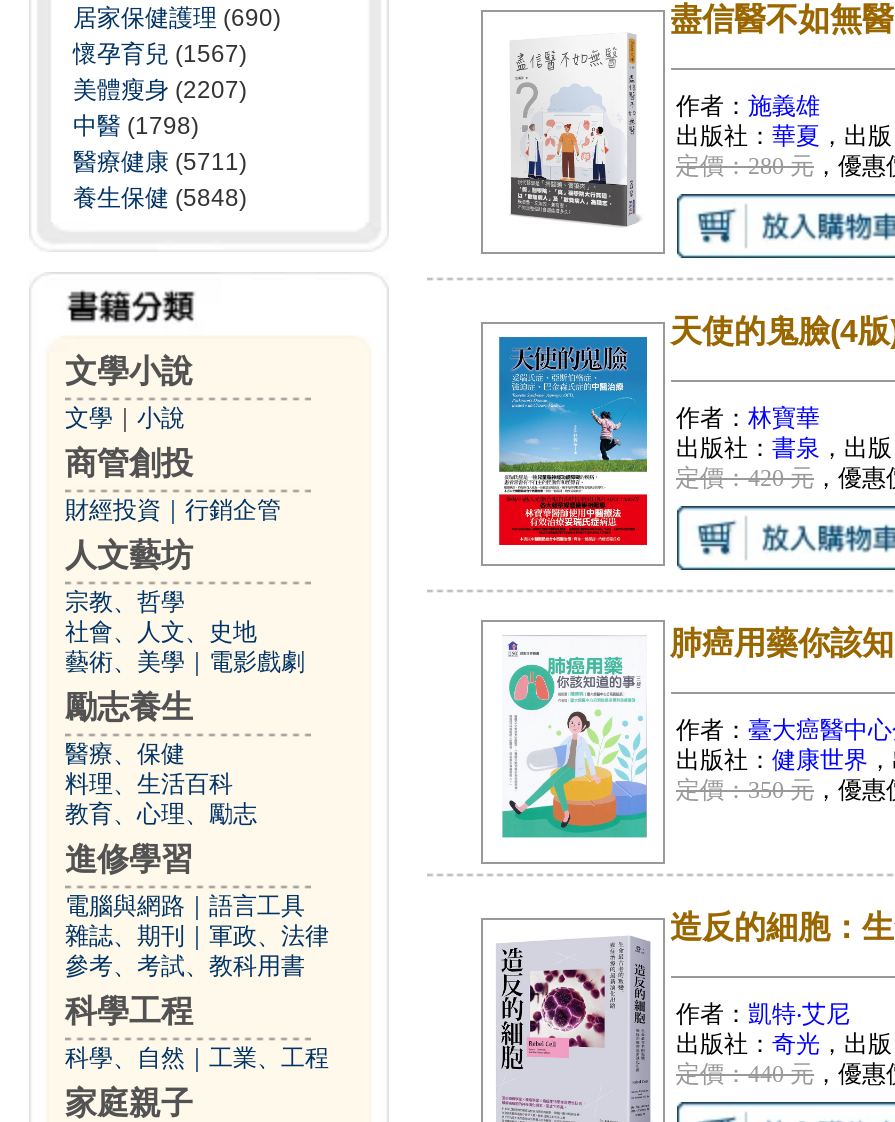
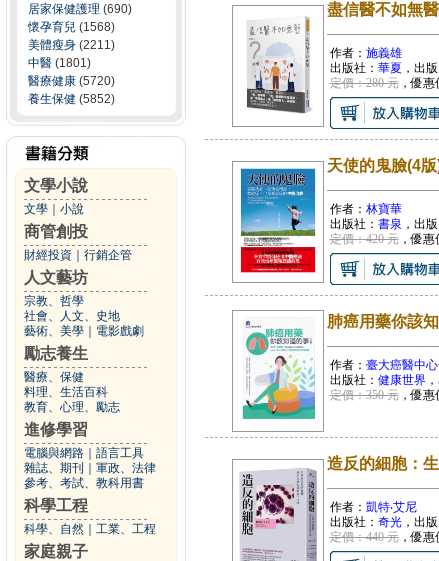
[73,40,253,68] 懷孕育兒(1567) -> [28,20,118,34] 懷孕育兒(1568)
[73,76,253,104] 美體瘦身(2207) -> [28,38,118,52] 美體瘦身(2211)
[73,112,205,140] 中醫(1798) -> [28,56,94,70] 中醫(1801)
[73,148,253,176] 醫療健康(5711) -> [28,74,118,88] 醫療健康(5720)
[73,184,253,212] 養生保健(5848) -> [28,92,118,106] 養生保健(5852)

